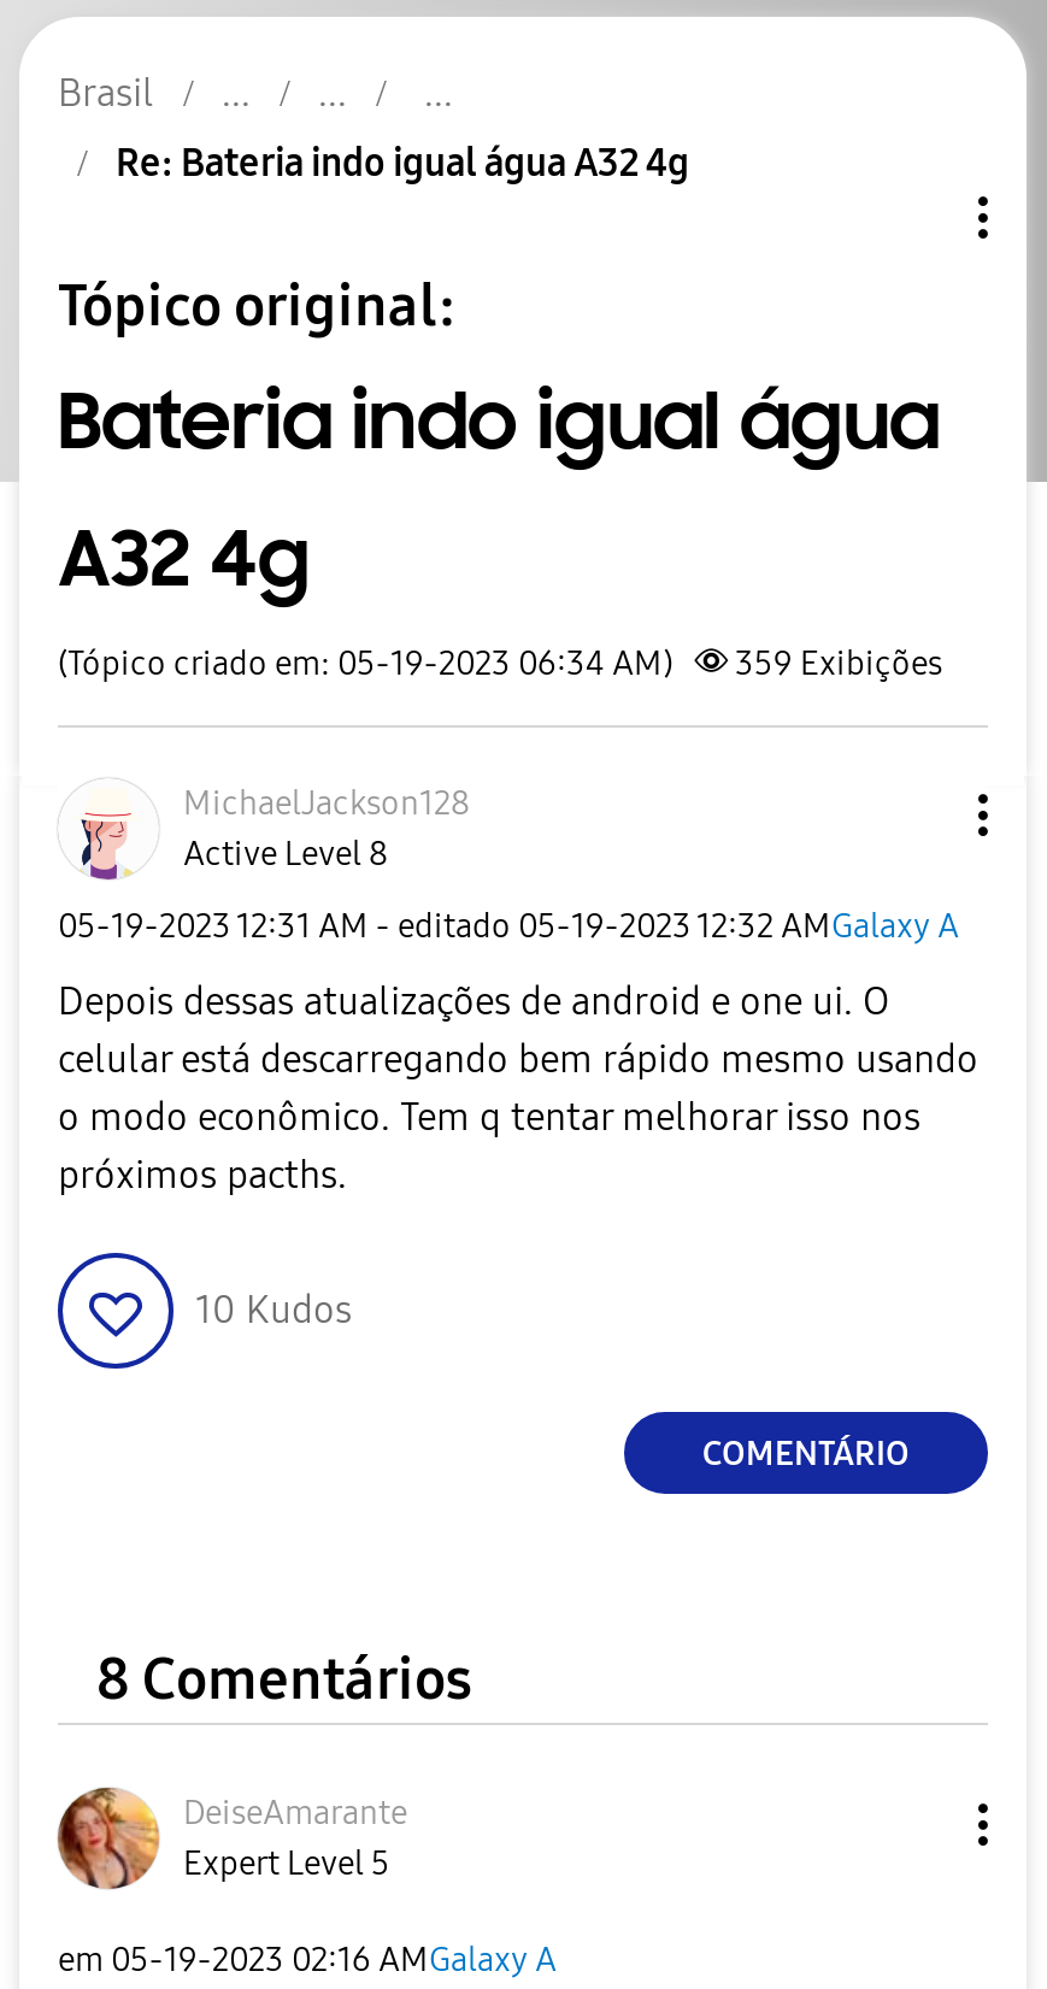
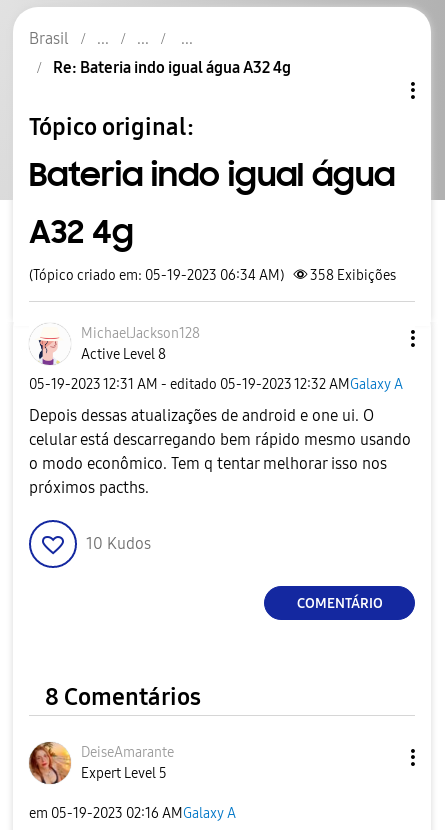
[58,643,942,684] (Tópico criado em: 05-19-2023 06:34 AM) 359 Exibições -> [29,267,396,284] (Tópico criado em: 05-19-2023 06:34 AM) 358 Exibições

